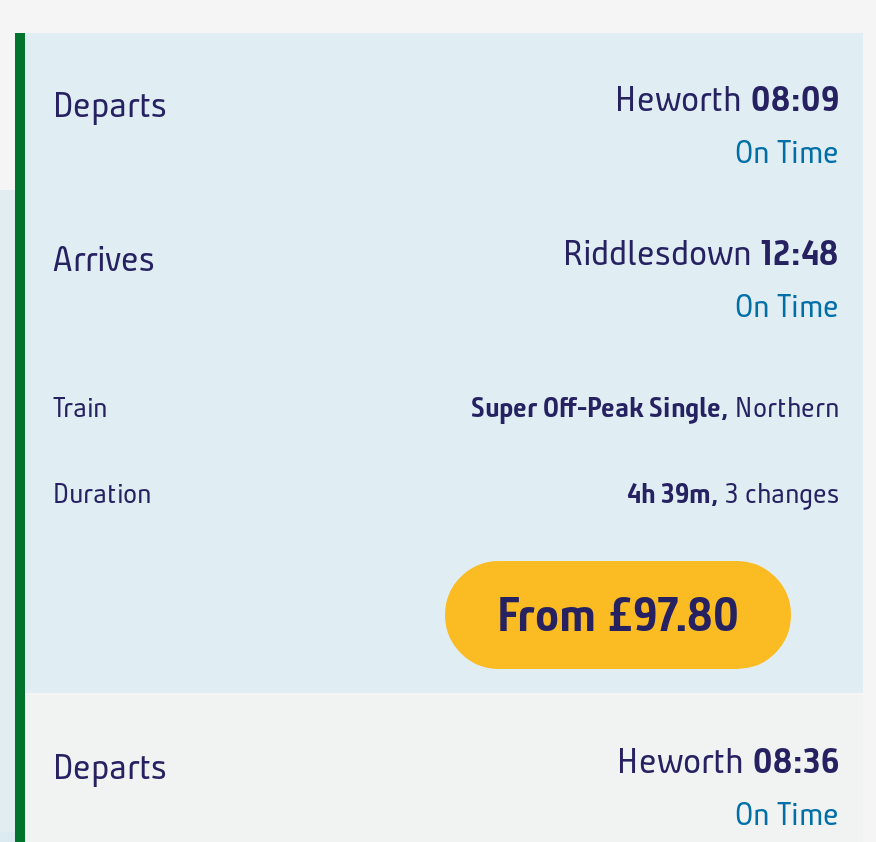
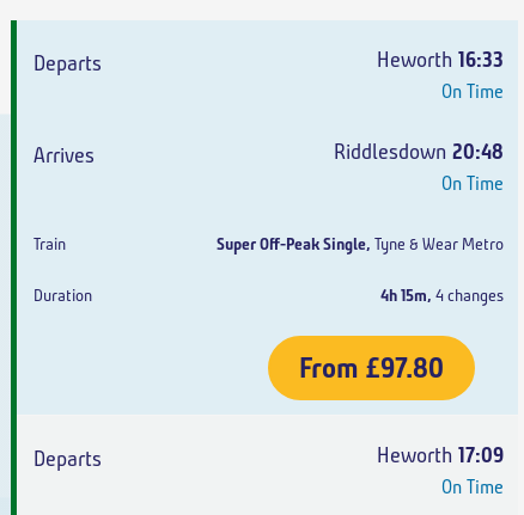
[615,77,839,121] Heworth 08:09 -> [377,47,504,73] Heworth 16:33
[563,231,839,275] Riddlesdown 12:48 -> [334,139,504,165] Riddlesdown 20:48
[471,391,839,425] Super Off-Peak Single, Northern -> [217,234,504,255] Super Off-Peak Single, Tyne & Wear Metro
[627,477,839,511] 4h 39m, 3 changes -> [380,286,504,306] 4h 15m, 4 changes
[617,739,839,783] Heworth 08:36 -> [377,442,504,468] Heworth 17:09

